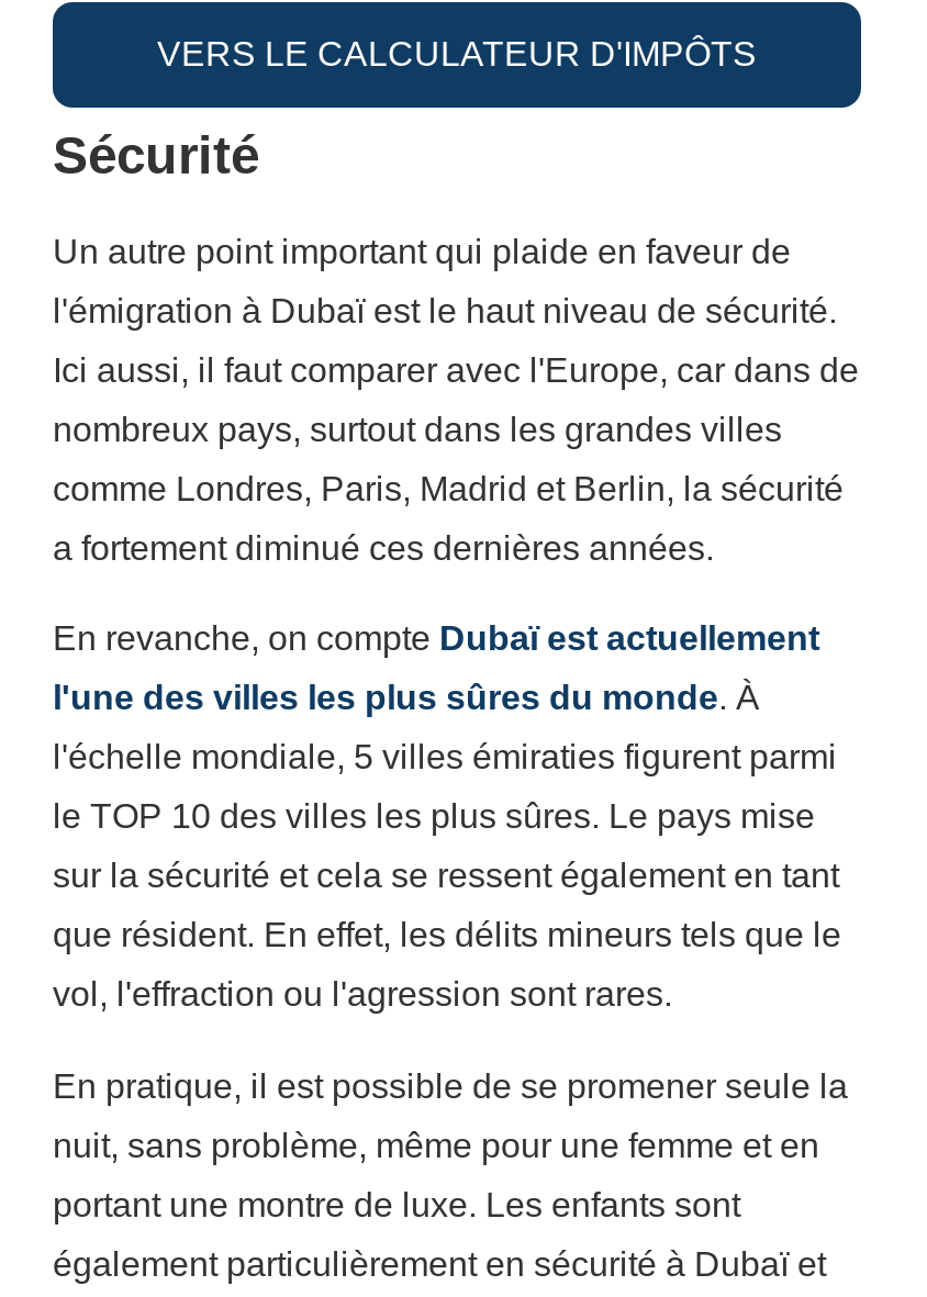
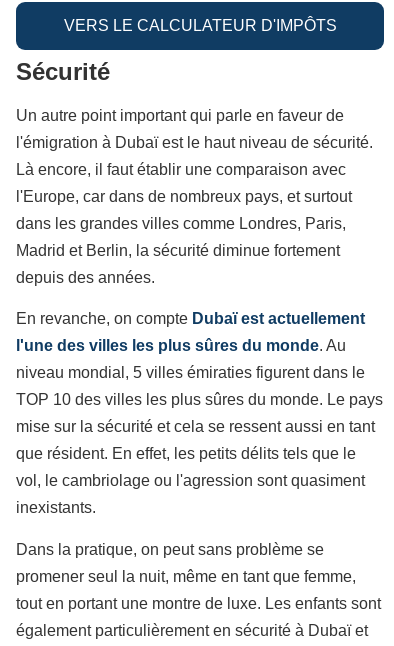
[53,232,791,270] Un autre point important qui plaide en faveur de -> [16,107,344,124] Un autre point important qui parle en faveur de
[53,351,859,566] Ici aussi, il faut comparer avec l'Europe, car dans de | nombreux pays, surtout dans les grandes villes | comme Londres, Paris, Madrid et Berlin, la sécurité | a fortement diminué ces dernières années. -> [16,161,352,286] Là encore, il faut établir une comparaison avec | l'Europe, car dans de nombreux pays, et surtout | dans les grandes villes comme Londres, Paris, | Madrid et Berlin, la sécurité diminue fortement | depuis des années.
[53,679,848,1223] l'une des villes les plus sûres du monde. À | l'échelle mondiale, 5 villes émiraties figurent parmi | le TOP 10 des villes les plus sûres. Le pays mise | sur la sécurité et cela se ressent également en tant | que résident. En effet, les délits mineurs tels que le | vol, l'effraction ou l'agression sont rares. | En pratique, il est possible de se promener seule la | nuit, sans problème, même pour une femme et en | portant une montre de luxe. Les enfants sont -> [16,337,383,612] l'une des villes les plus sûres du monde. Au | niveau mondial, 5 villes émiraties figurent dans le | TOP 10 des villes les plus sûres du monde. Le pays | mise sur la sécurité et cela se ressent aussi en tant | que résident. En effet, les petits délits tels que le | vol, le cambriolage ou l'agression sont quasiment | inexistants. | Dans la pratique, on peut sans problème se | promener seul la nuit, même en tant que femme, | tout en portant une montre de luxe. Les enfants sont

